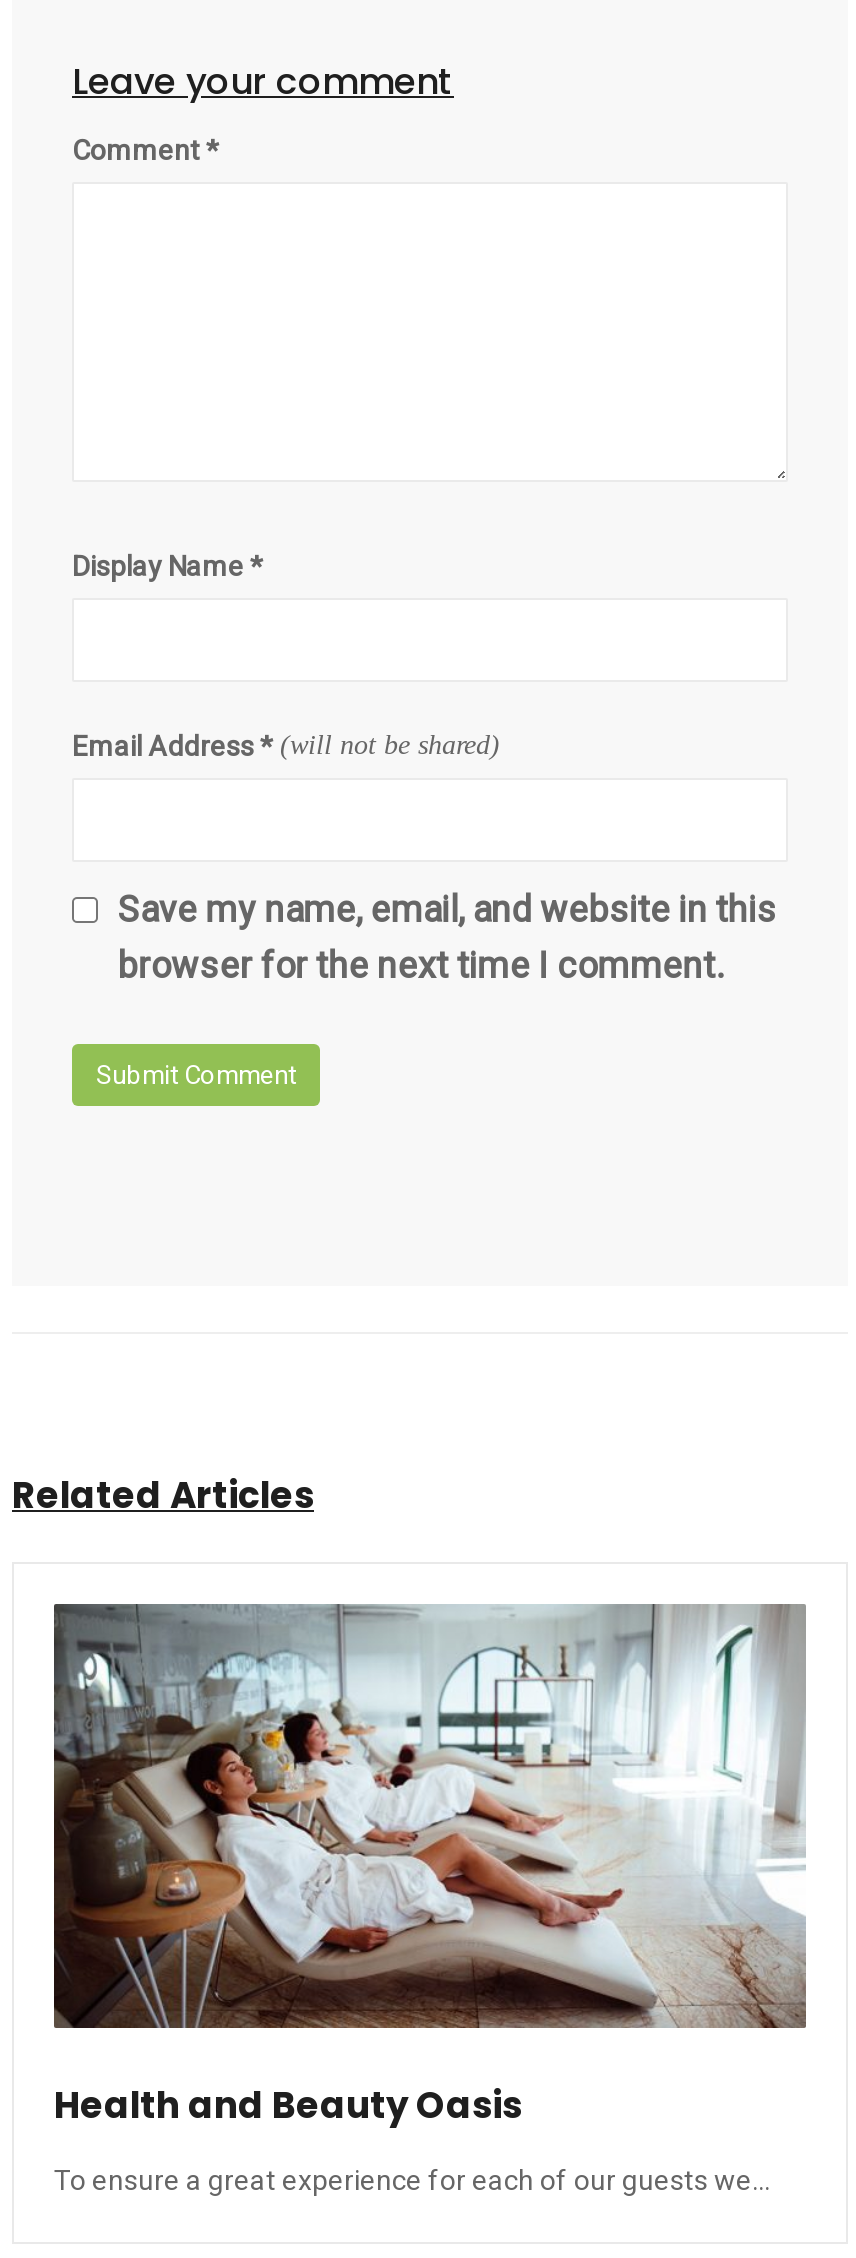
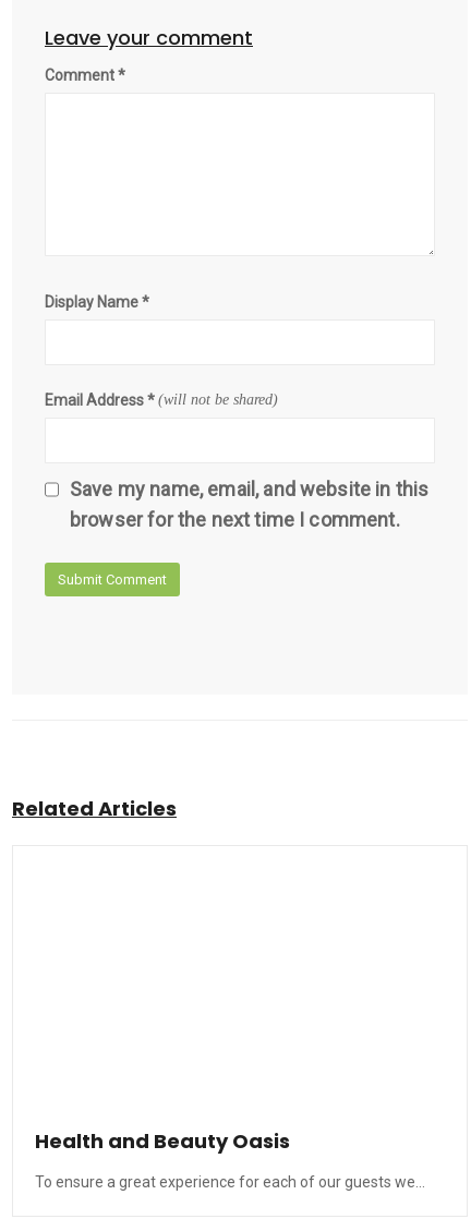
[52,1602,808,2030] [image] -> none

